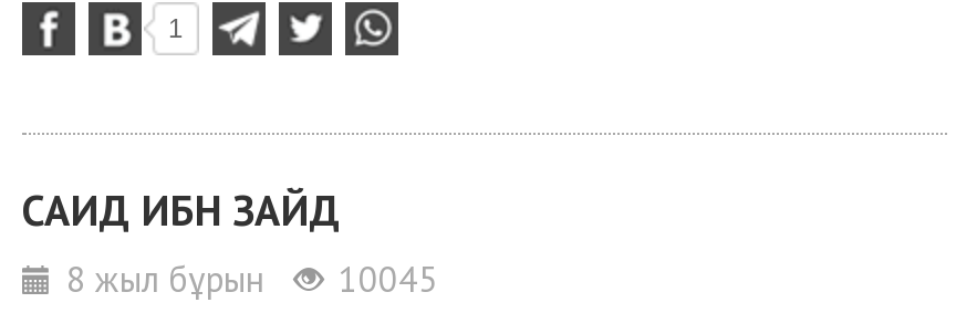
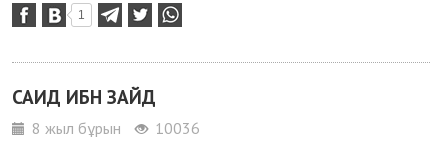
[58,257,438,301] 8 жыл бұрын 10045 -> [28,118,200,138] 8 жыл бұрын 10036

